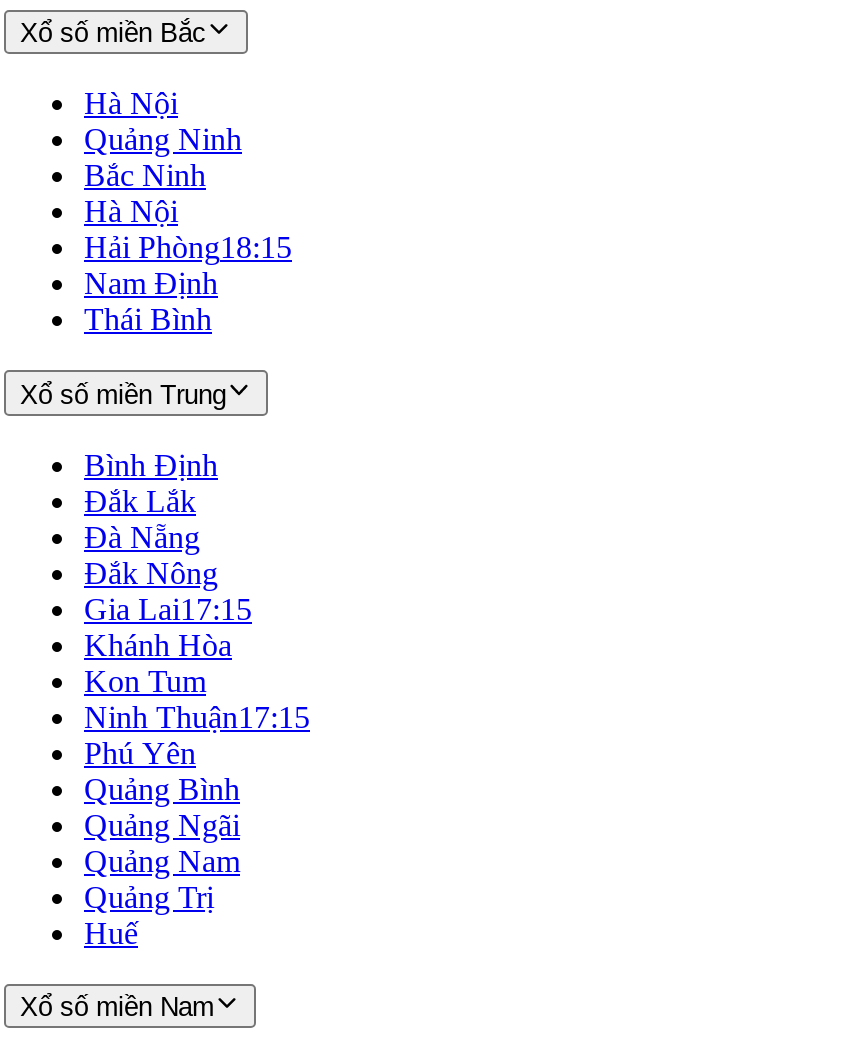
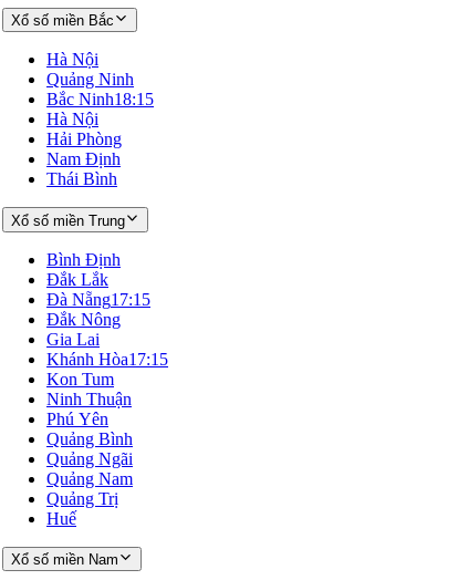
[84,159,206,193] Bắc Ninh -> [46,90,154,109] Bắc Ninh18:15
[84,231,292,265] Hải Phòng18:15 -> [46,130,122,149] Hải Phòng
[84,519,200,553] Đà Nẵng -> [46,290,150,308] Đà Nẵng 17:15
[84,591,252,661] Gia Lai17:15 | Khánh Hòa -> [46,329,168,368] Gia Lai | Khánh Hòa 17:15
[84,699,310,733] Ninh Thuận17:15 -> [46,389,132,408] Ninh Thuận

